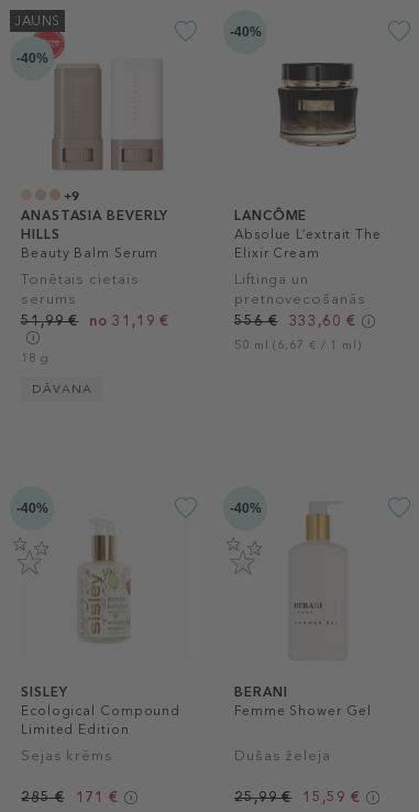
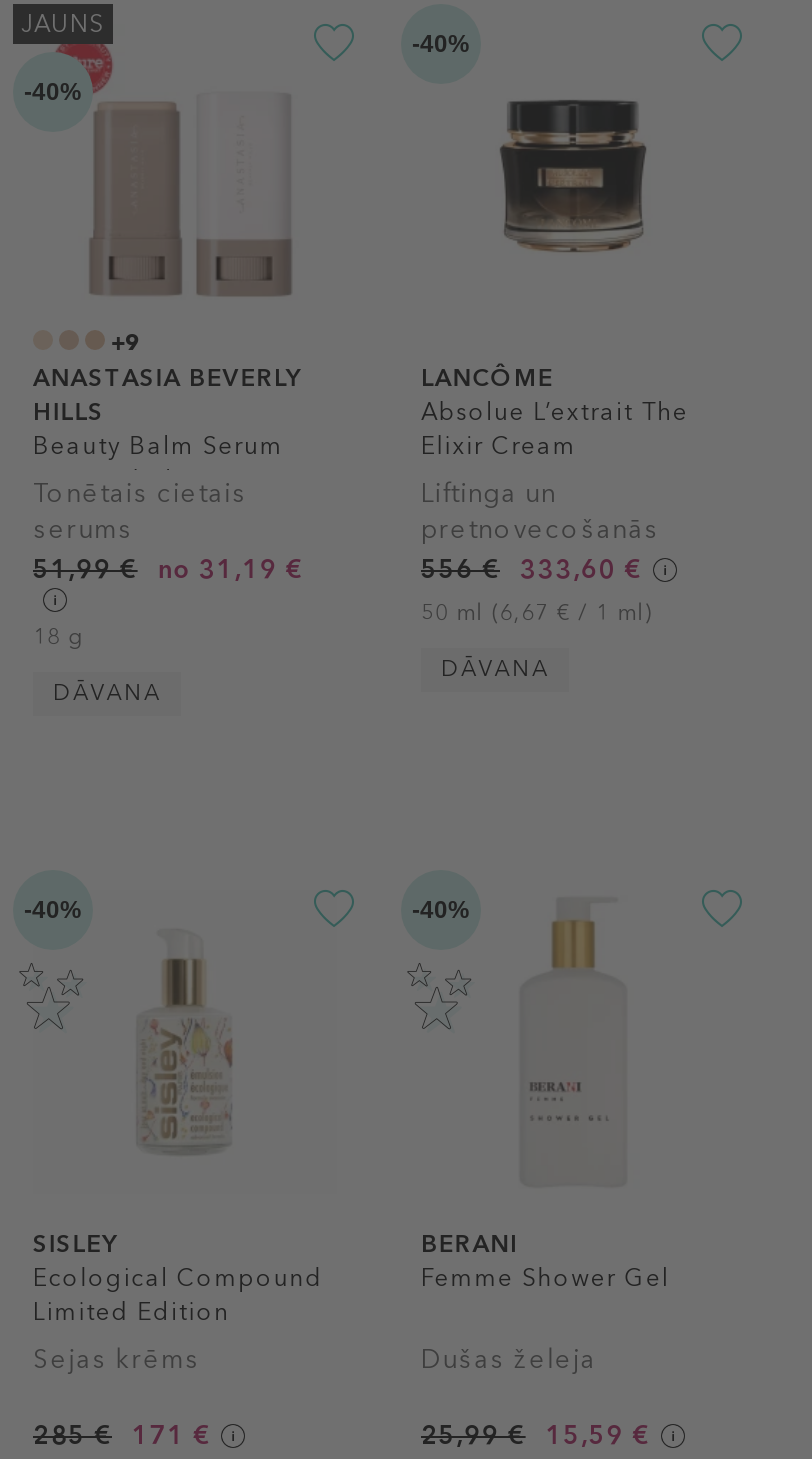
none -> [441,656,550,682] DĀVANA

